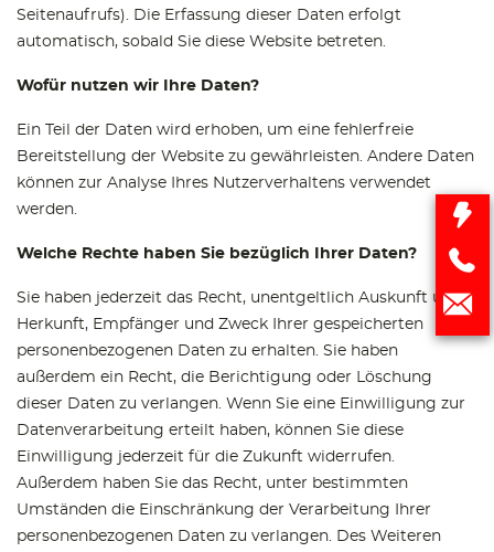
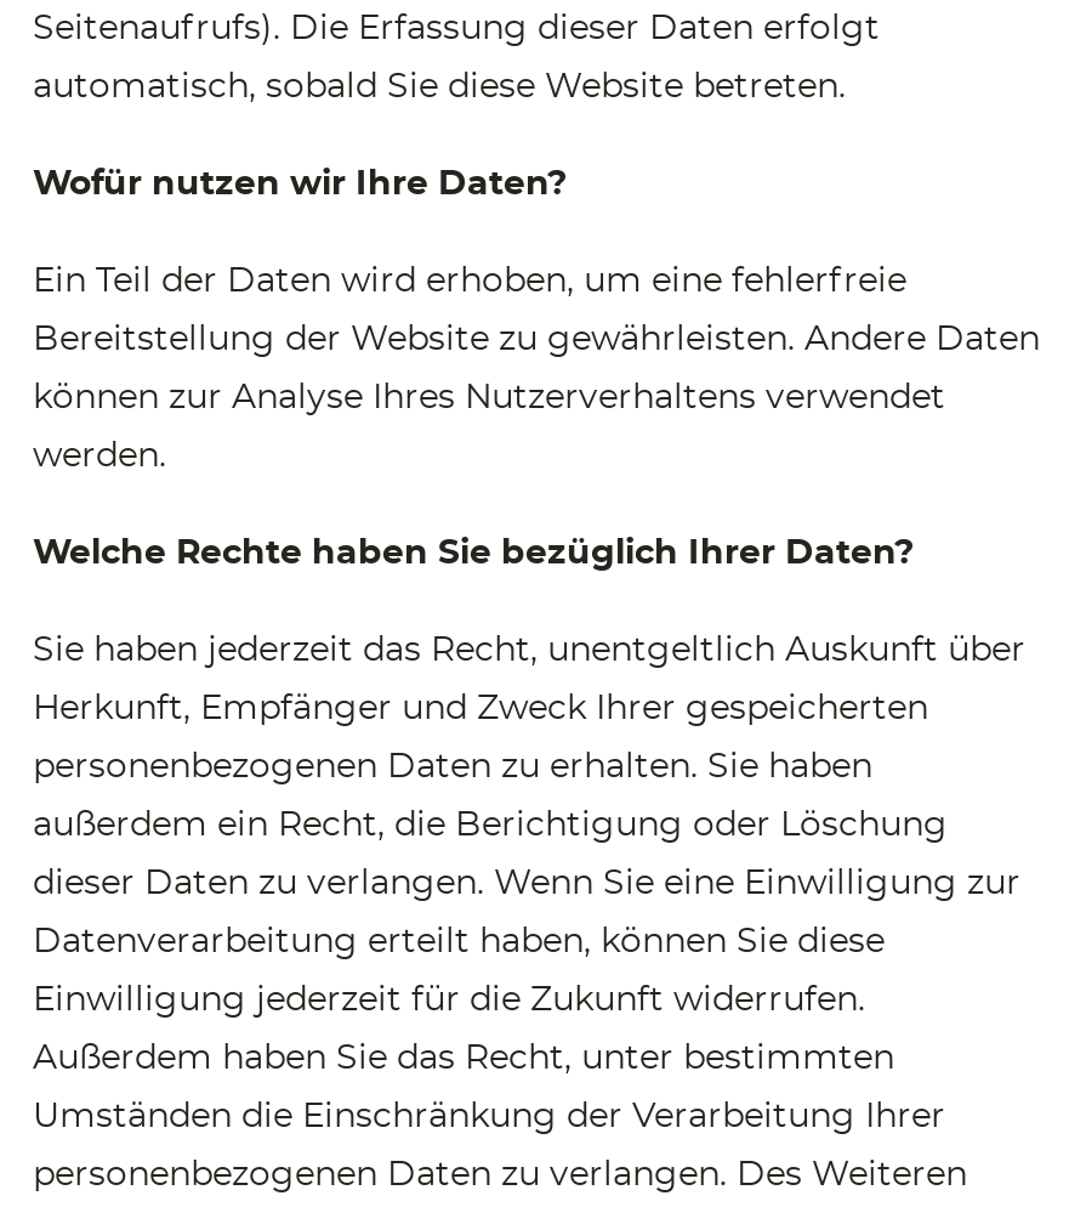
[431,192,491,343] [image] -> none

